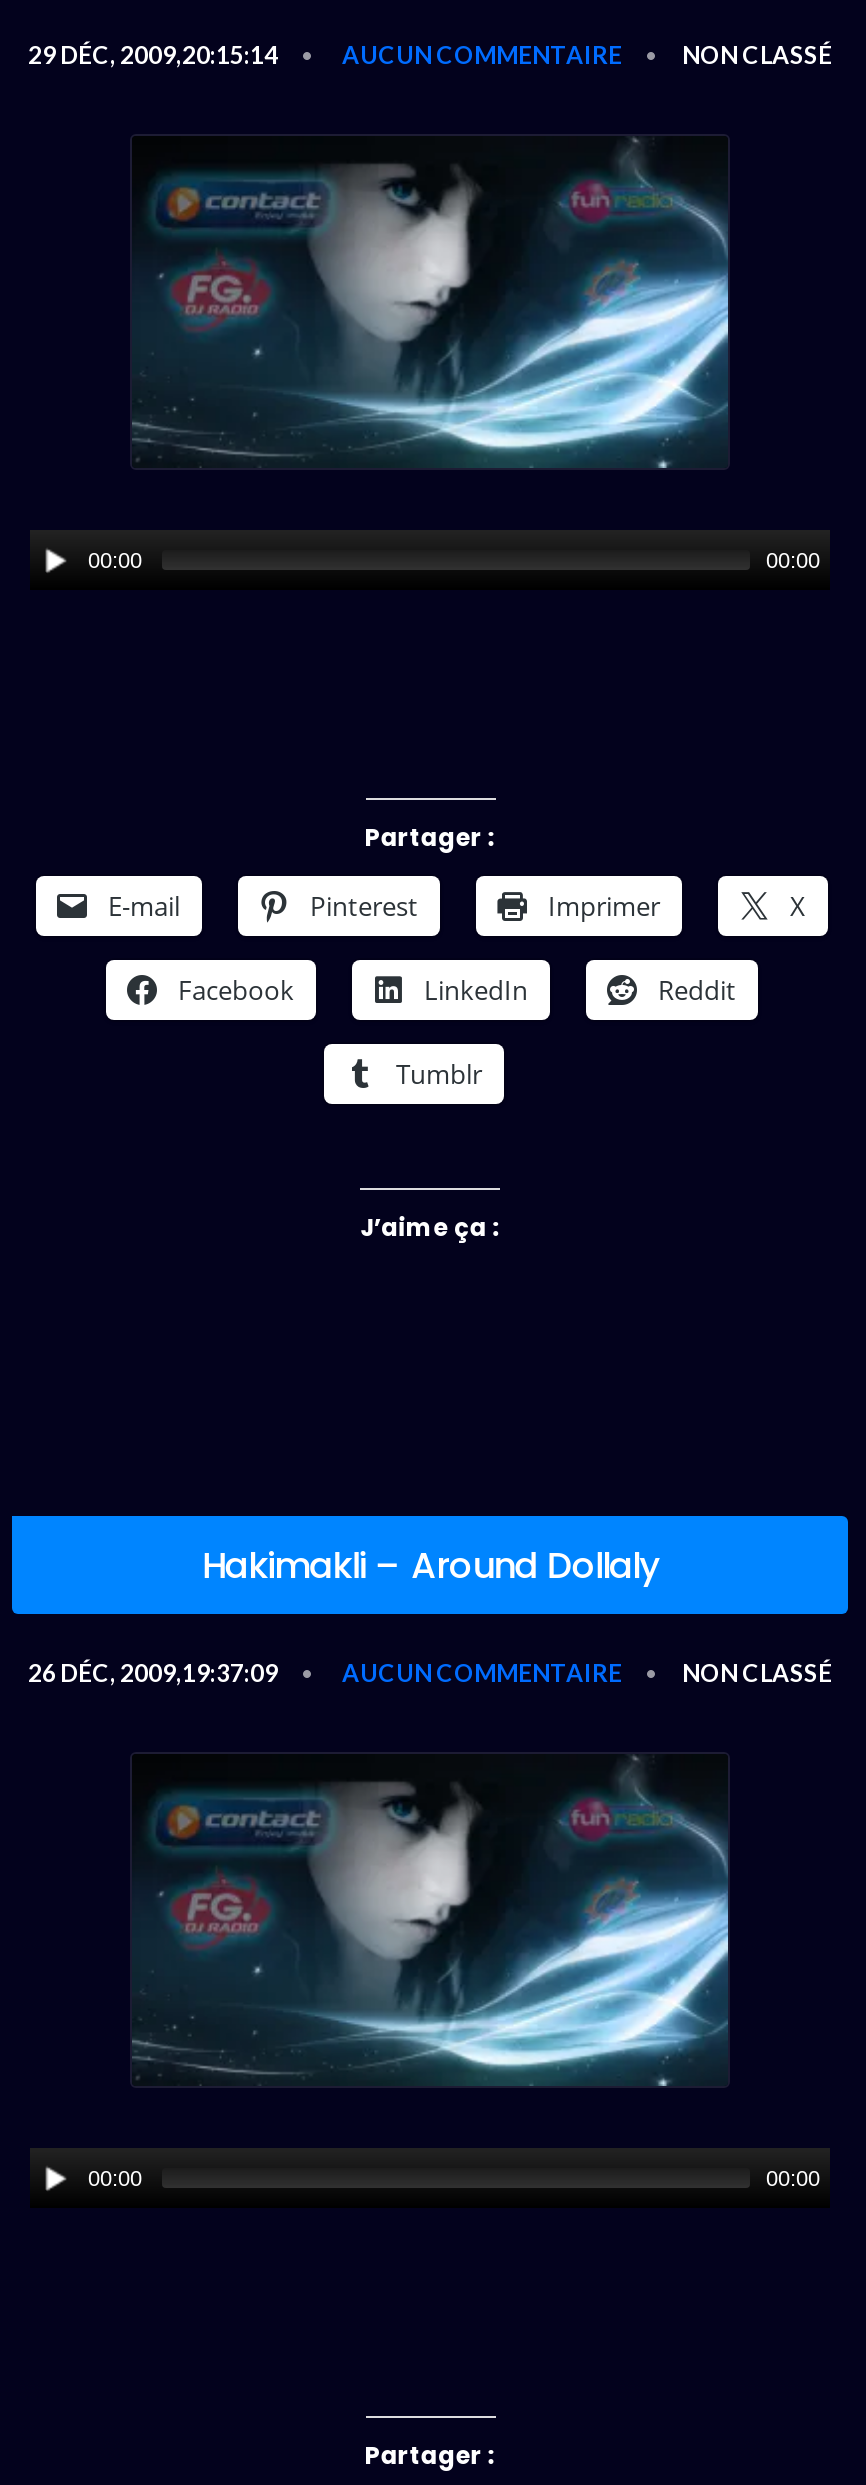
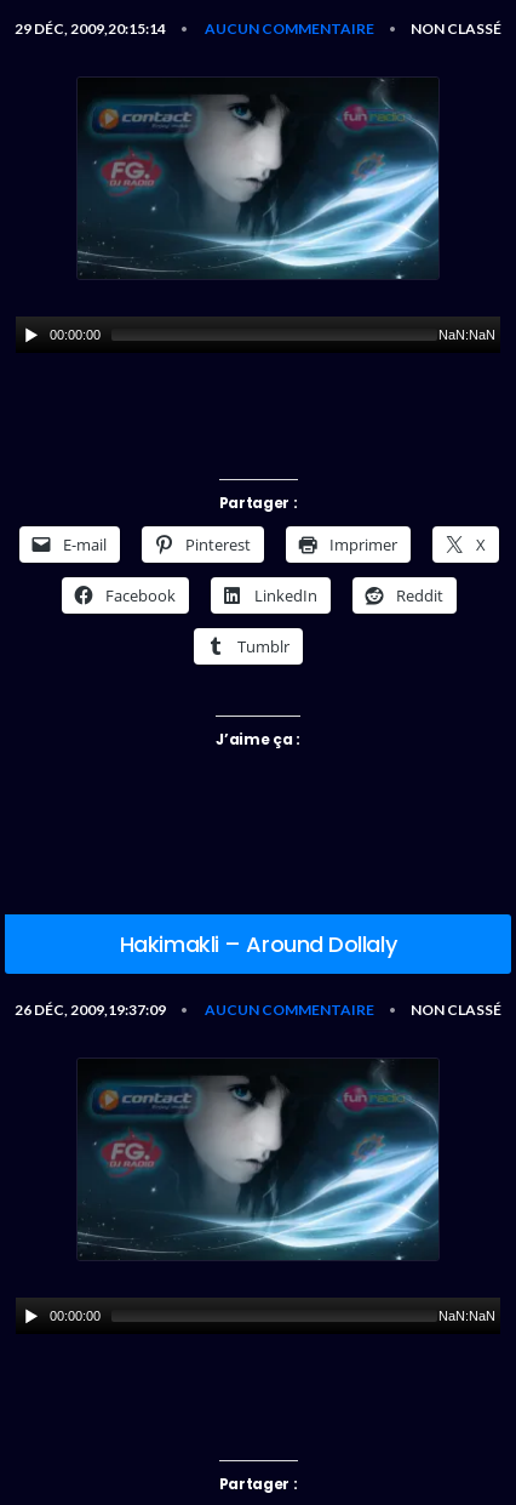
[88,547,820,571] 00:00 | 00:00 -> [50,327,496,342] 00:00:00 | NaN:NaN
[88,2165,820,2189] 00:00 | 00:00 -> [50,1308,496,1322] 00:00:00 | NaN:NaN

